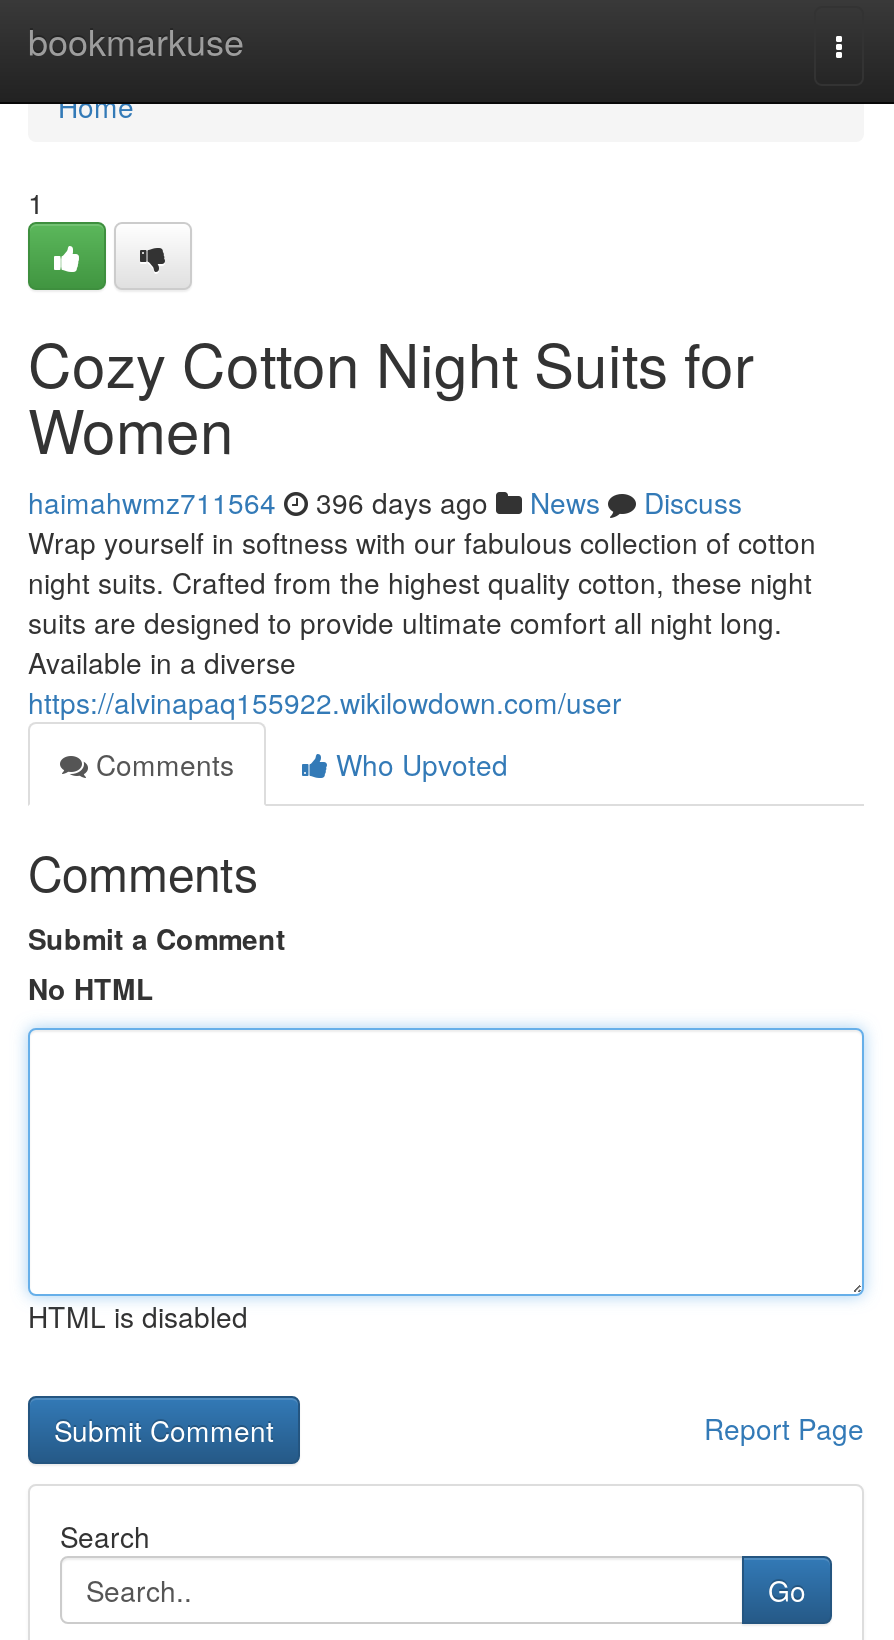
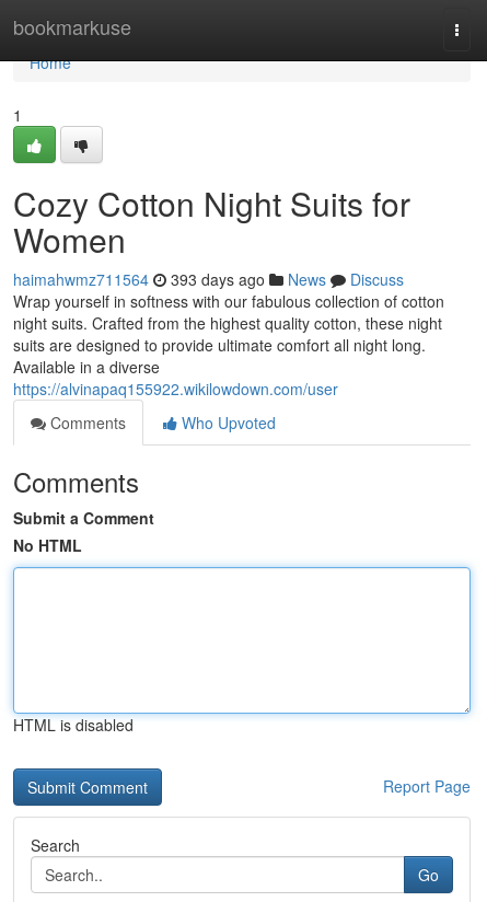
[28,482,742,522] haimahwmz711564 396 days ago News Discuss -> [13,268,404,290] haimahwmz711564 393 days ago News Discuss

